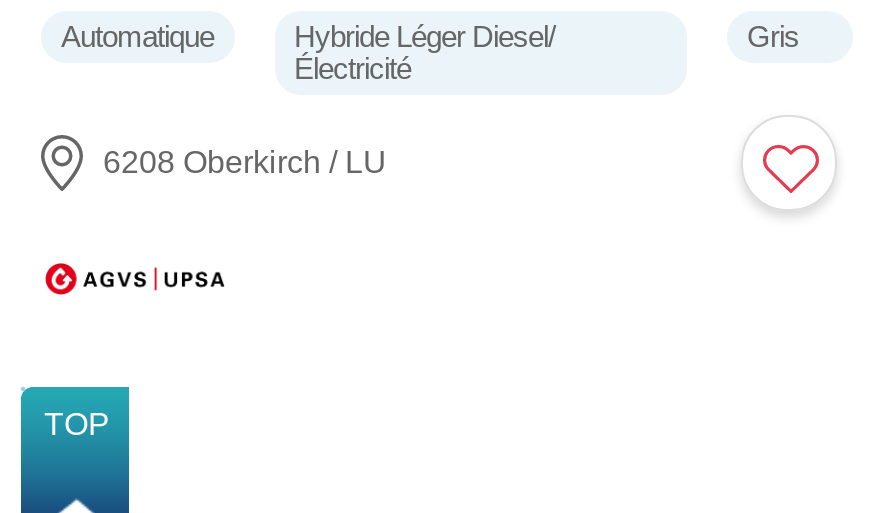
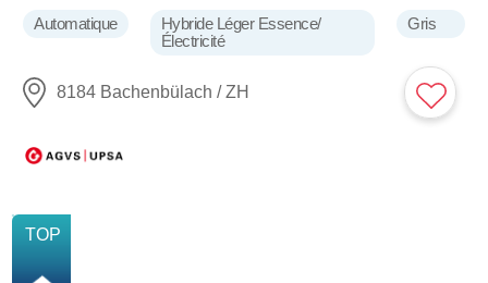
[294,19,555,53] Hybride Léger Diesel/ -> [161,14,321,33] Hybride Léger Essence/
[103,145,387,179] 6208 Oberkirch / LU -> [57,83,249,101] 8184 Bachenbülach / ZH

